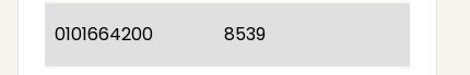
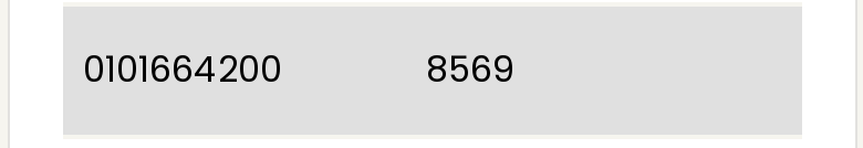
[224,22,266,47] 8539 -> [426,44,512,95] 8569

